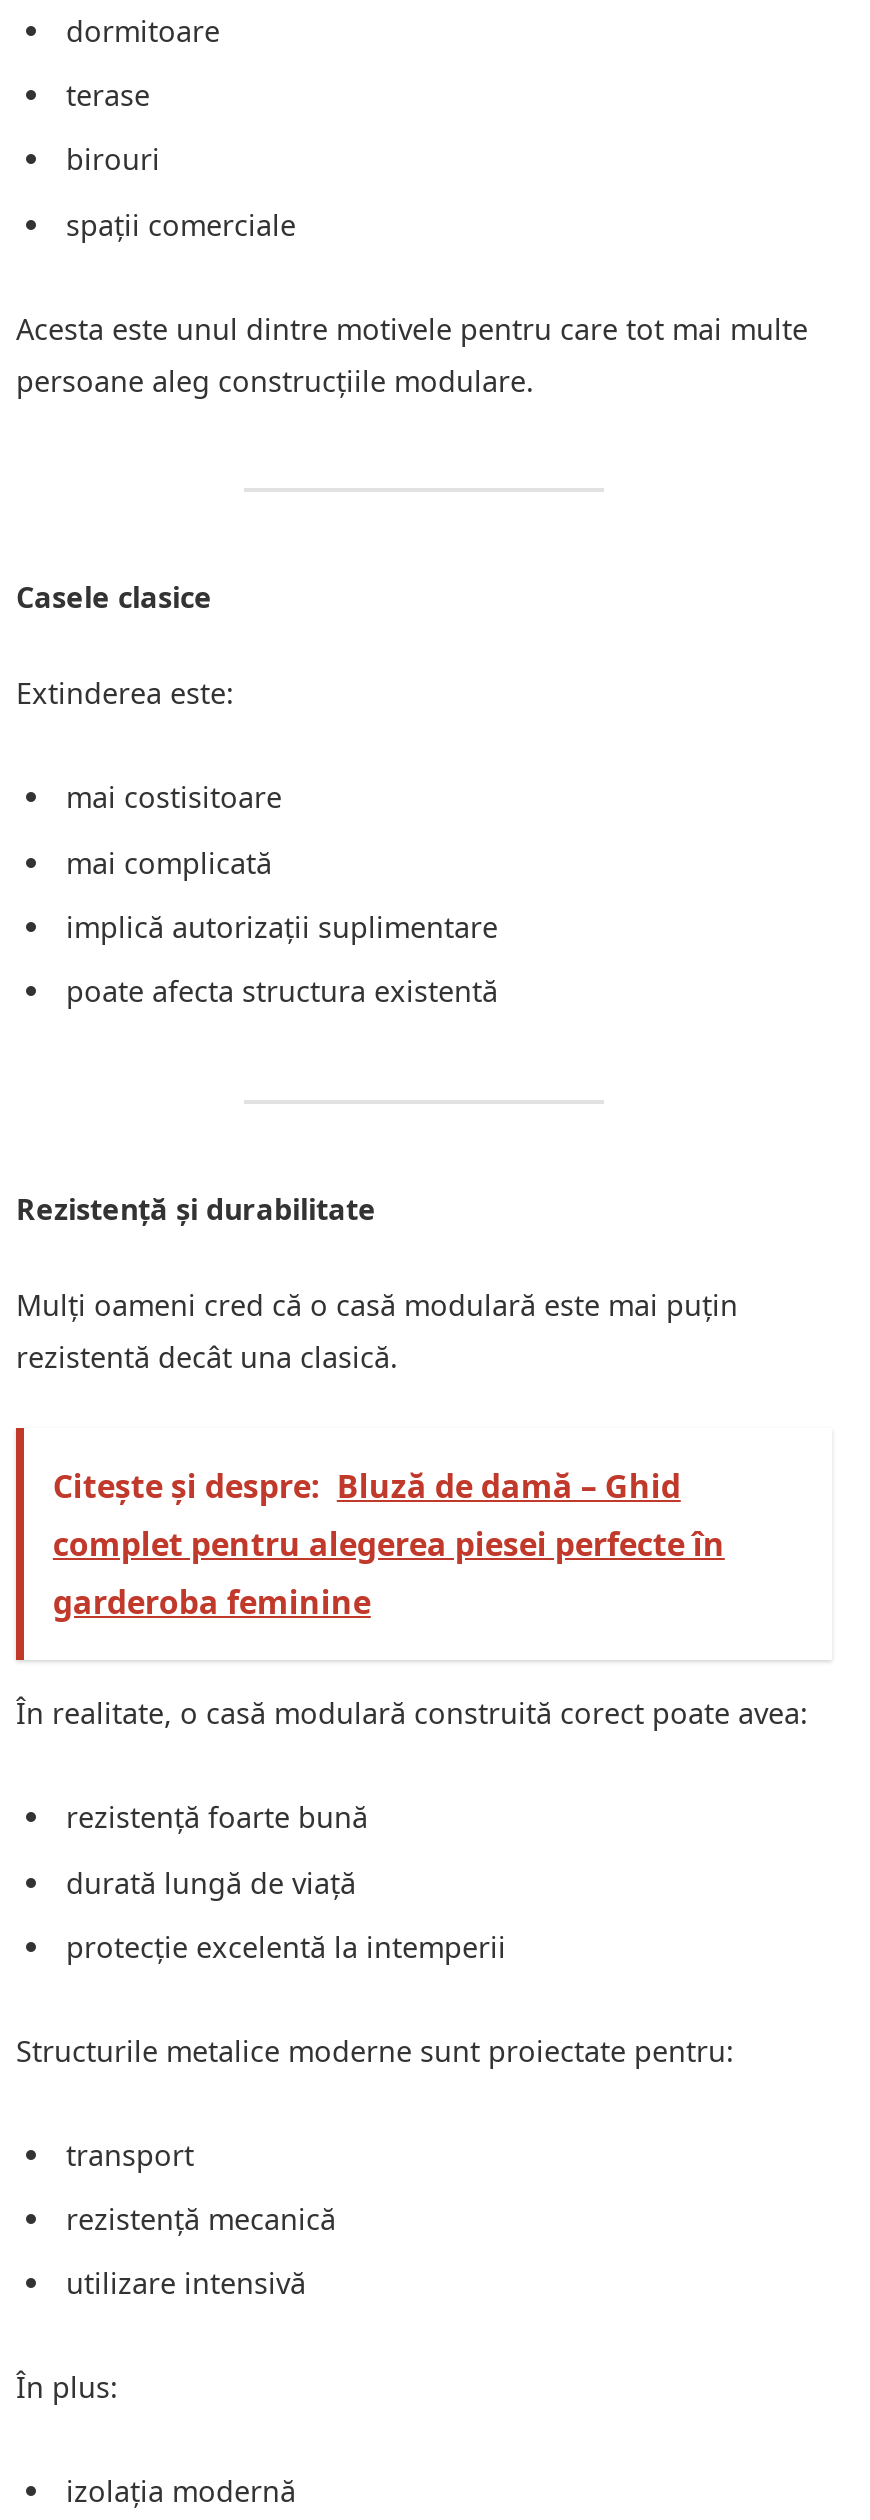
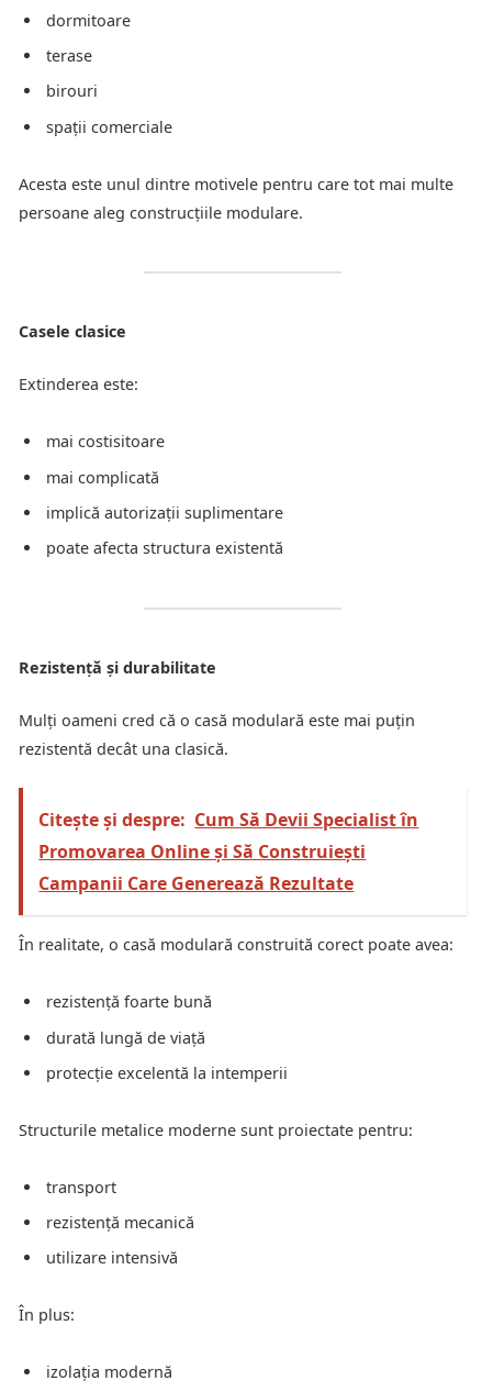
[53,1463,725,1623] Citește și despre: Bluză de damă – Ghid | complet pentru alegerea piesei perfecte în | garderoba feminine -> [39,807,419,895] Citește și despre: Cum Să Devii Specialist în | Promovarea Online și Să Construiești | Campanii Care Generează Rezultate

